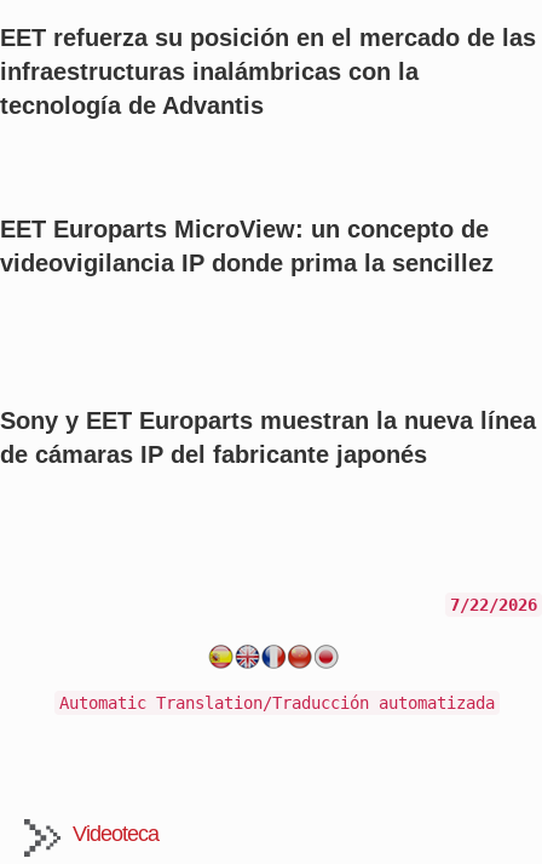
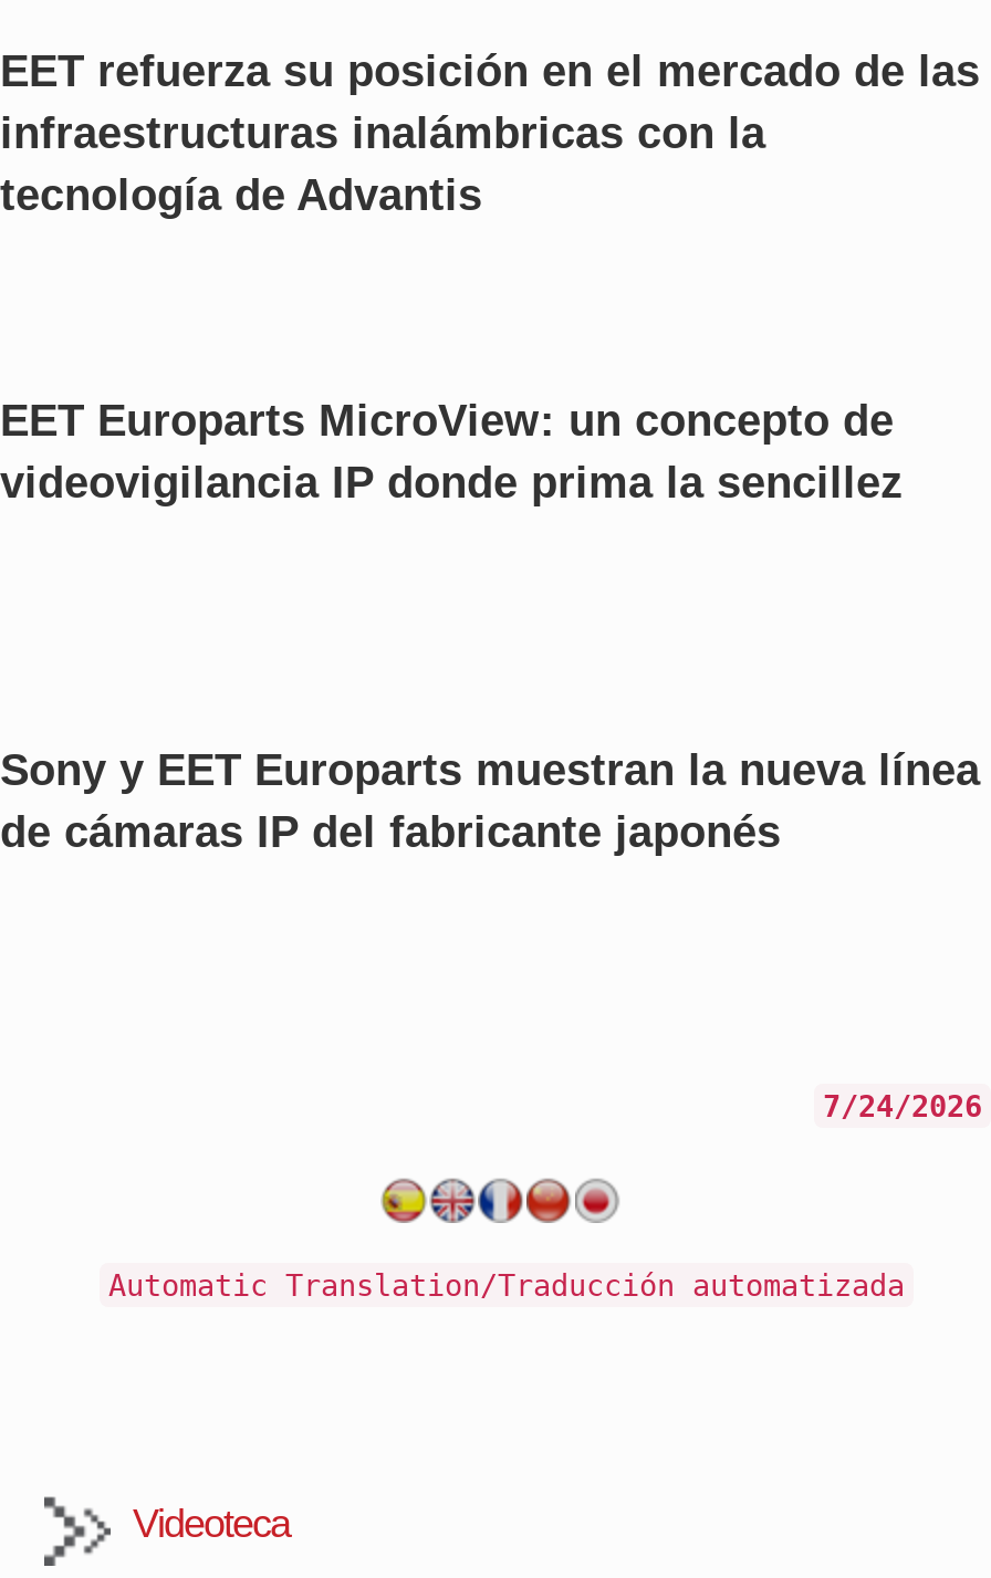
[450,595,537,615] 7/22/2026 -> [823,1088,982,1123] 7/24/2026

